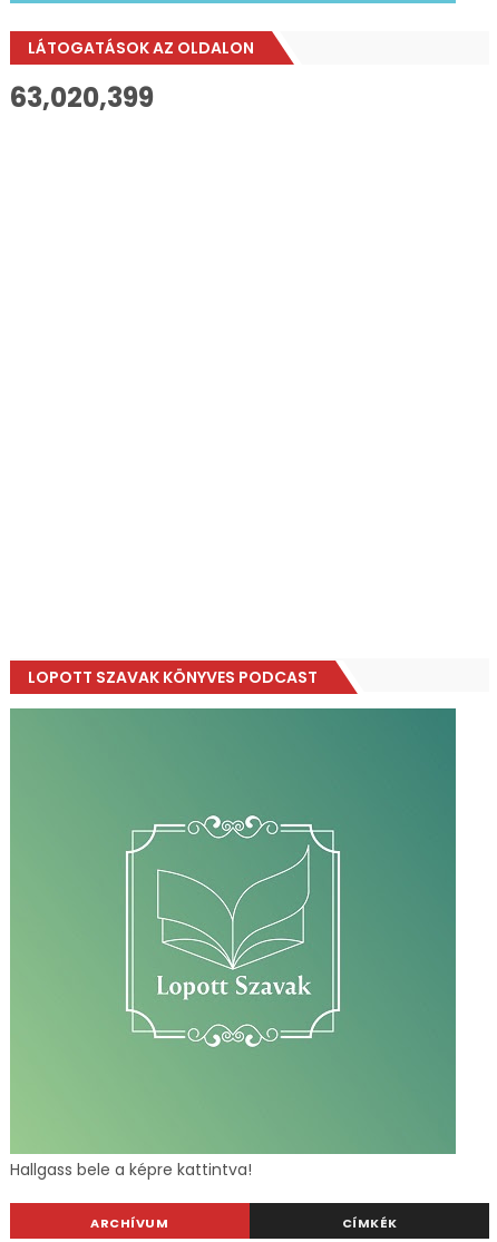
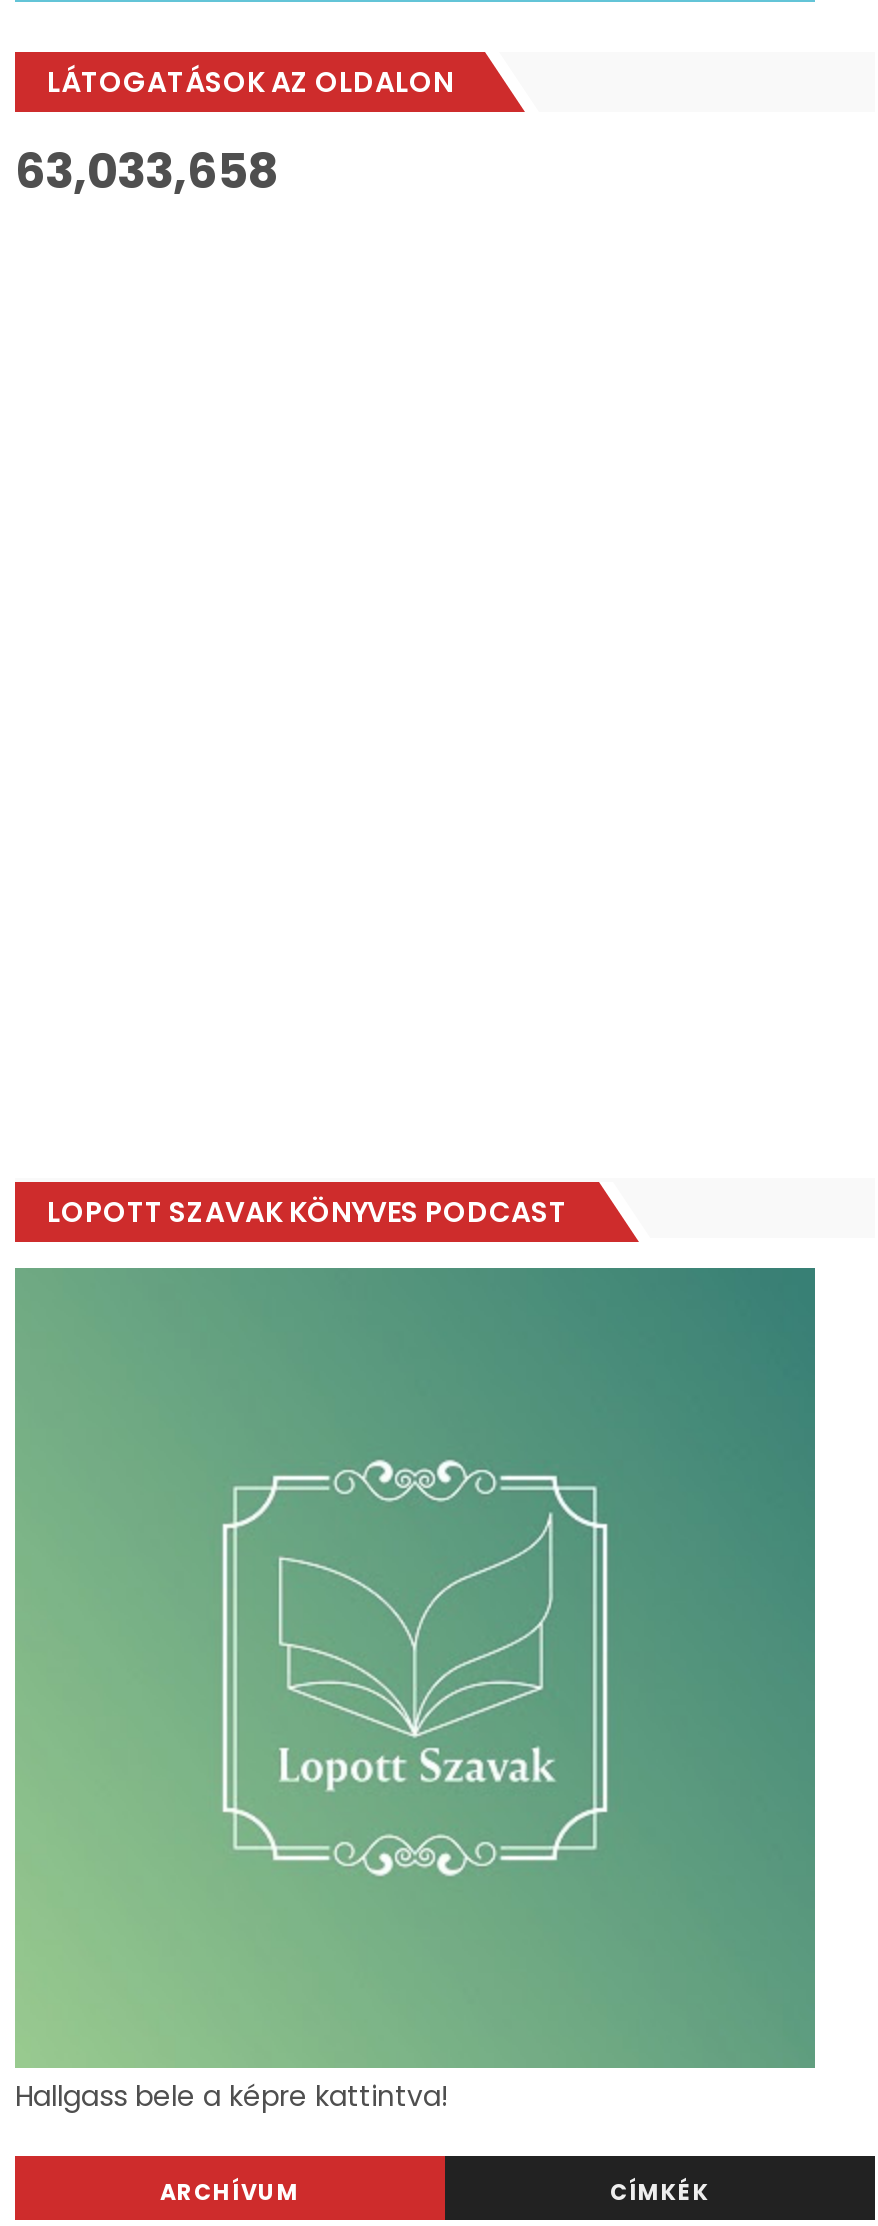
[10,79,154,116] 63,020,399 -> [15,137,277,203] 63,033,658

